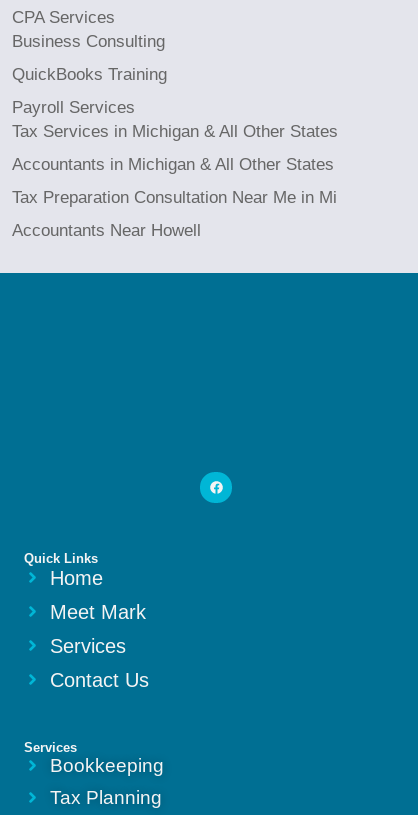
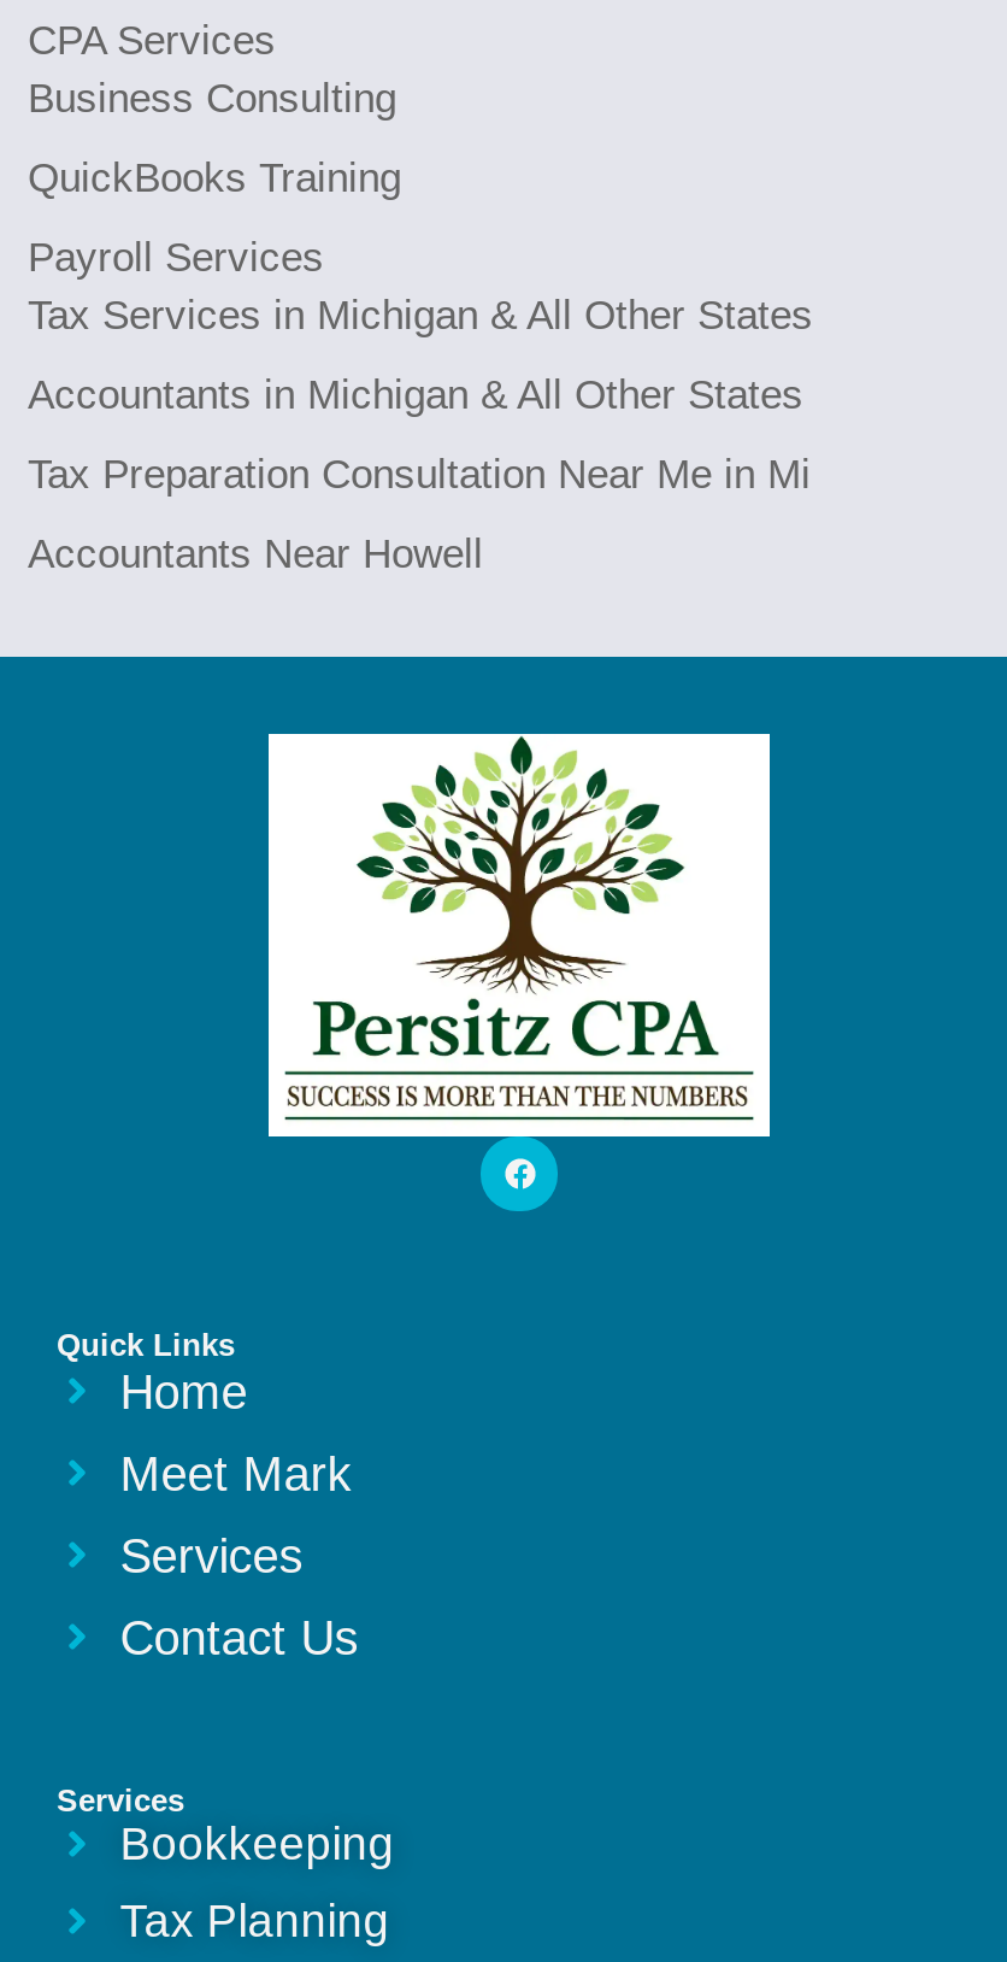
none -> [266,732,772,1139] [image]

